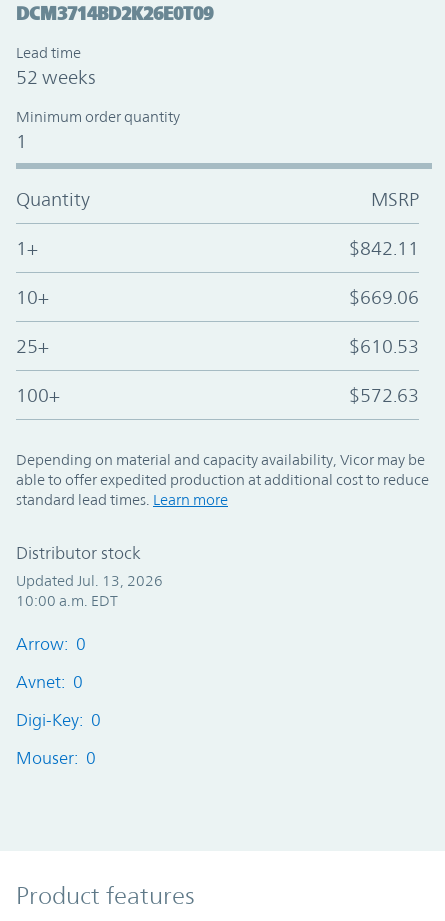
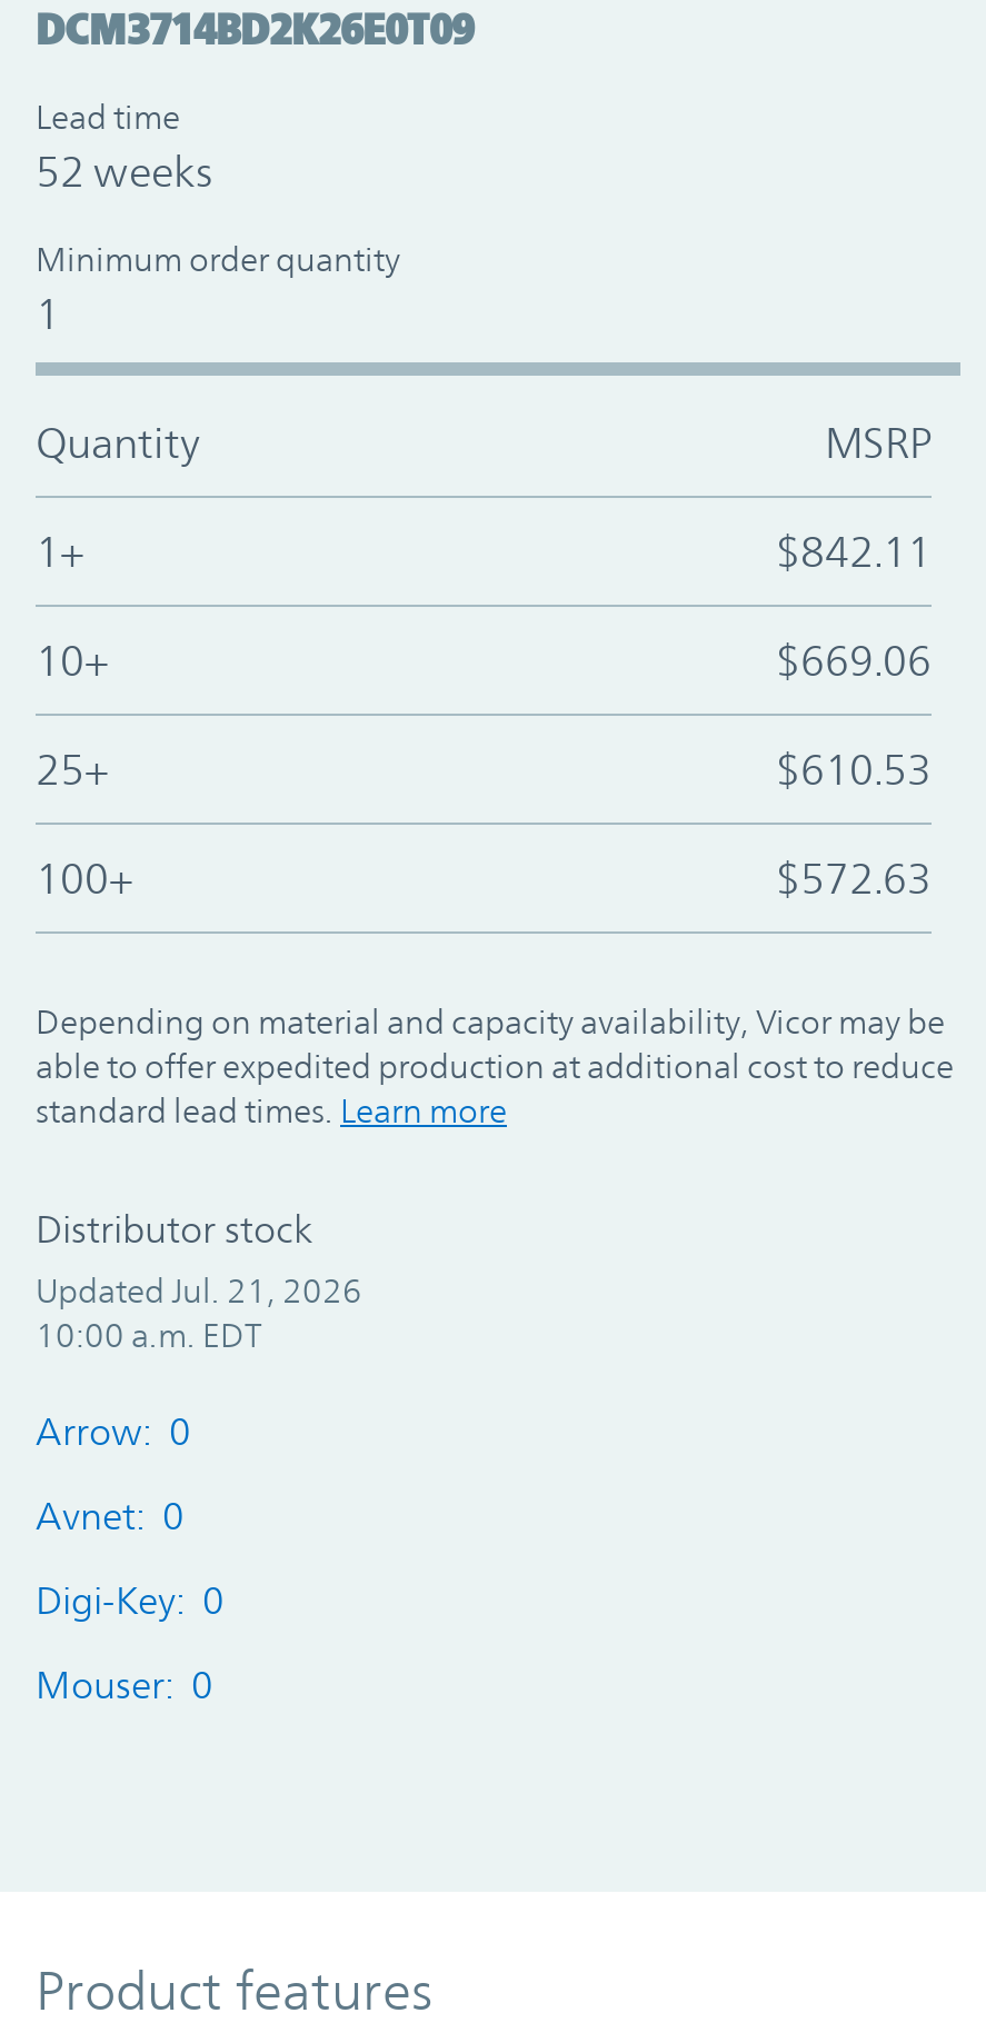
[16,572,163,589] Updated Jul. 13, 2026 -> [36,1272,362,1310] Updated Jul. 21, 2026

